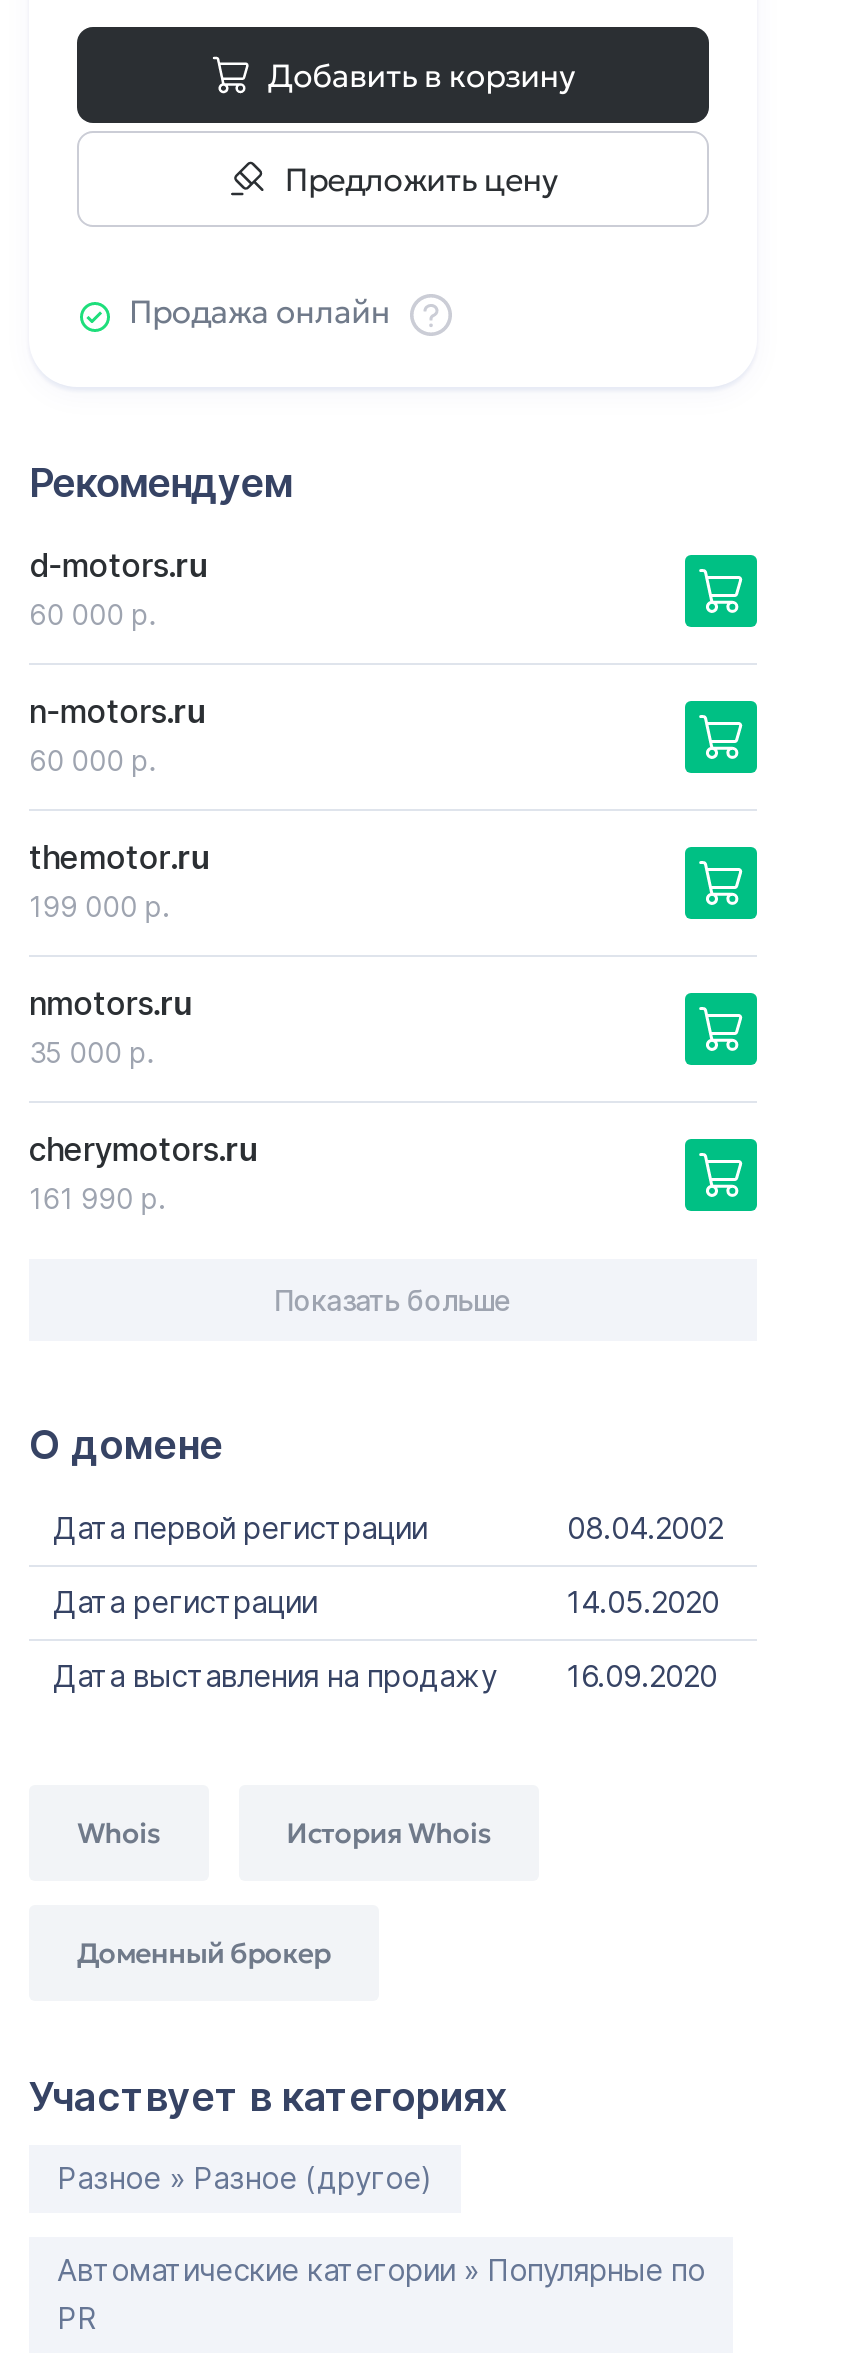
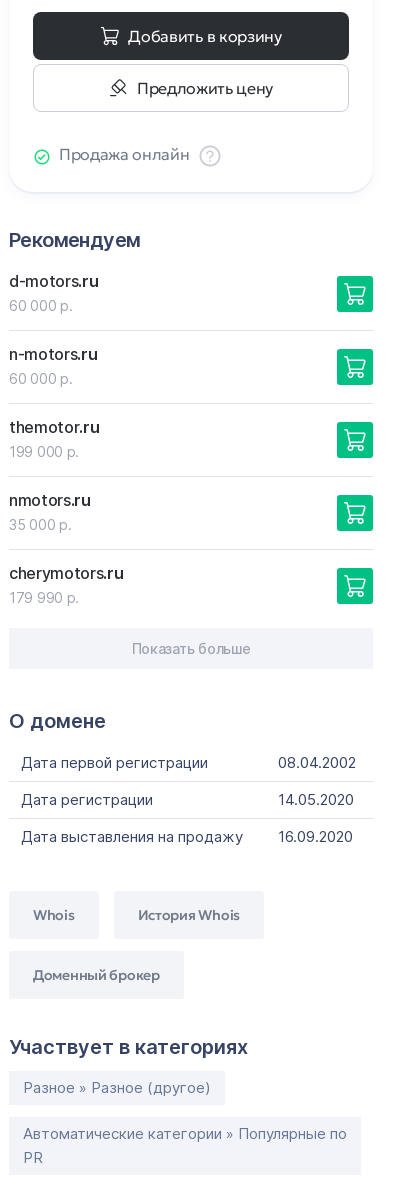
[29,1181,165,1215] 161 990 р. -> [9,589,79,606] 179 990 р.

